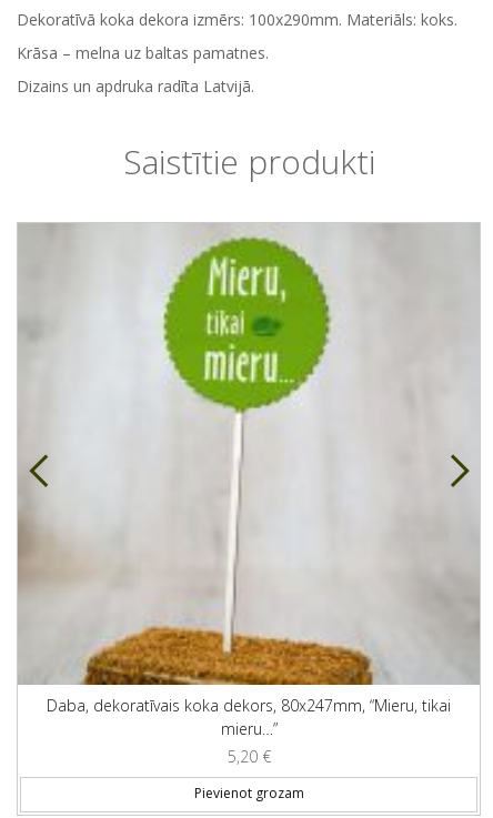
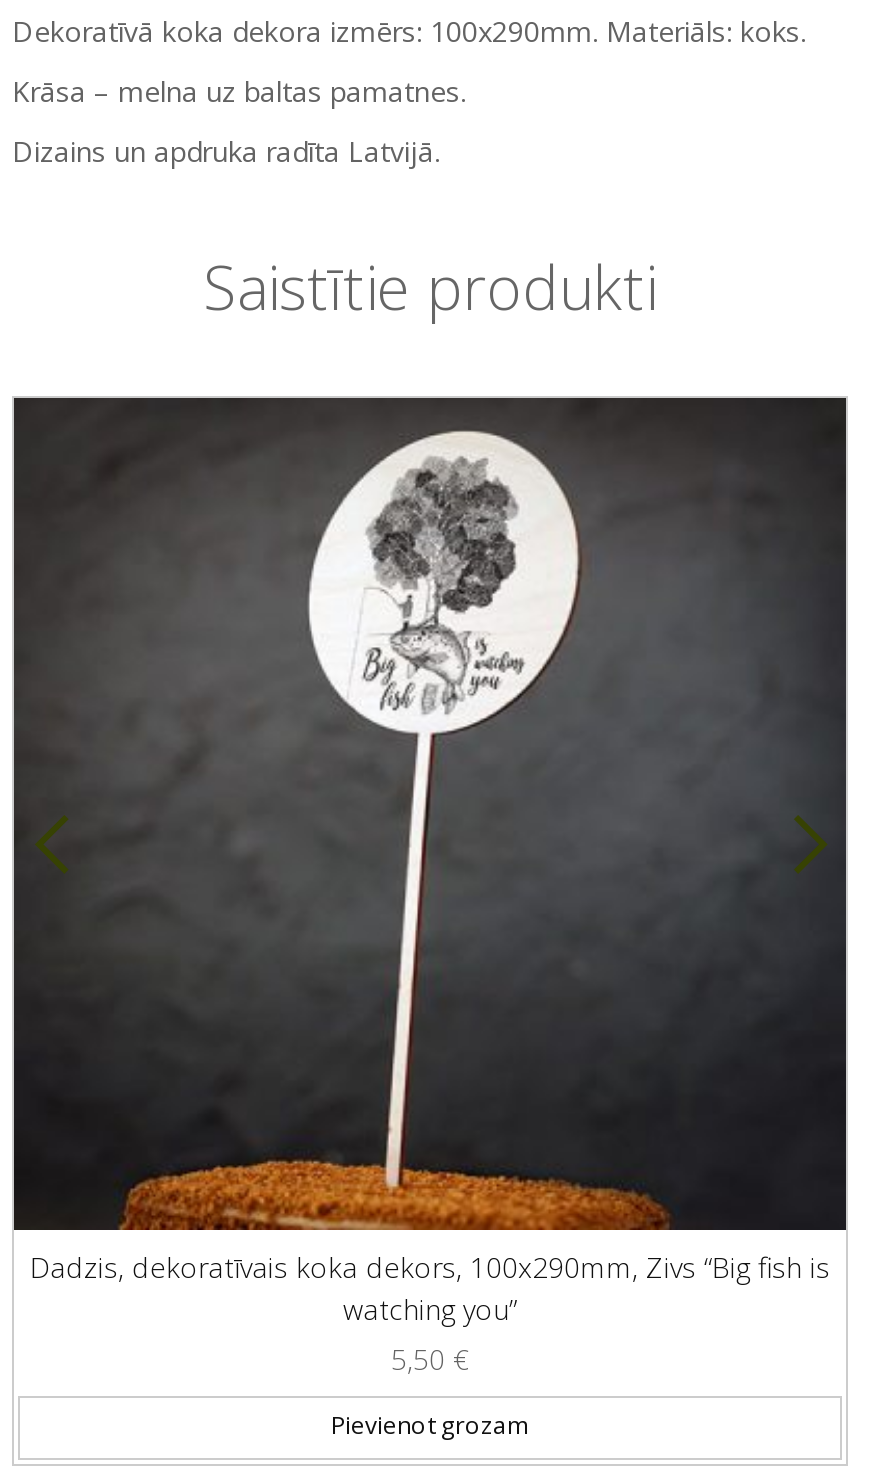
[17,223,480,767] [image] | Daba, dekoratīvais koka dekors, 80x247mm, “Mieru, tikai | mieru…” | 5,20 € -> [12,396,848,1378] [image] | Dadzis, dekoratīvais koka dekors, 100x290mm, Zivs “Big fish is | watching you” | 5,50 €

